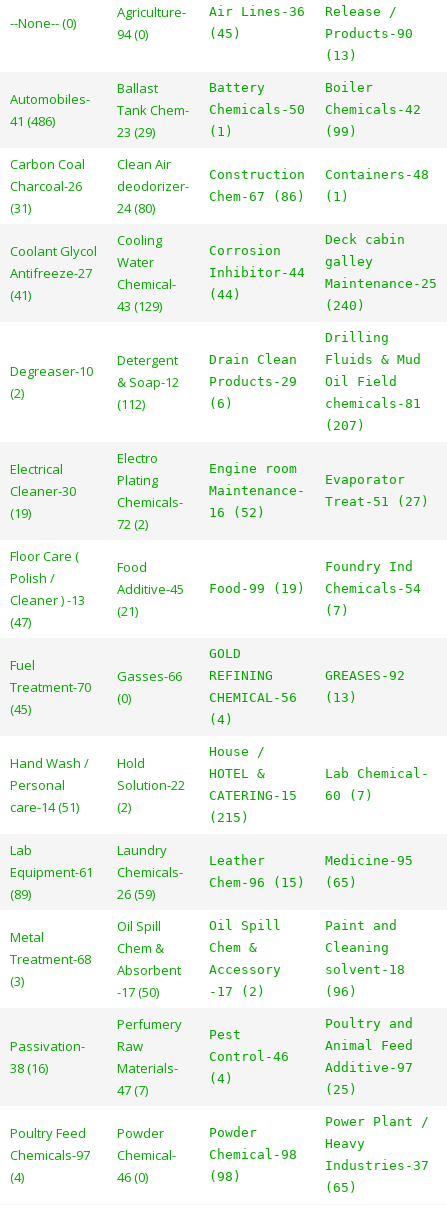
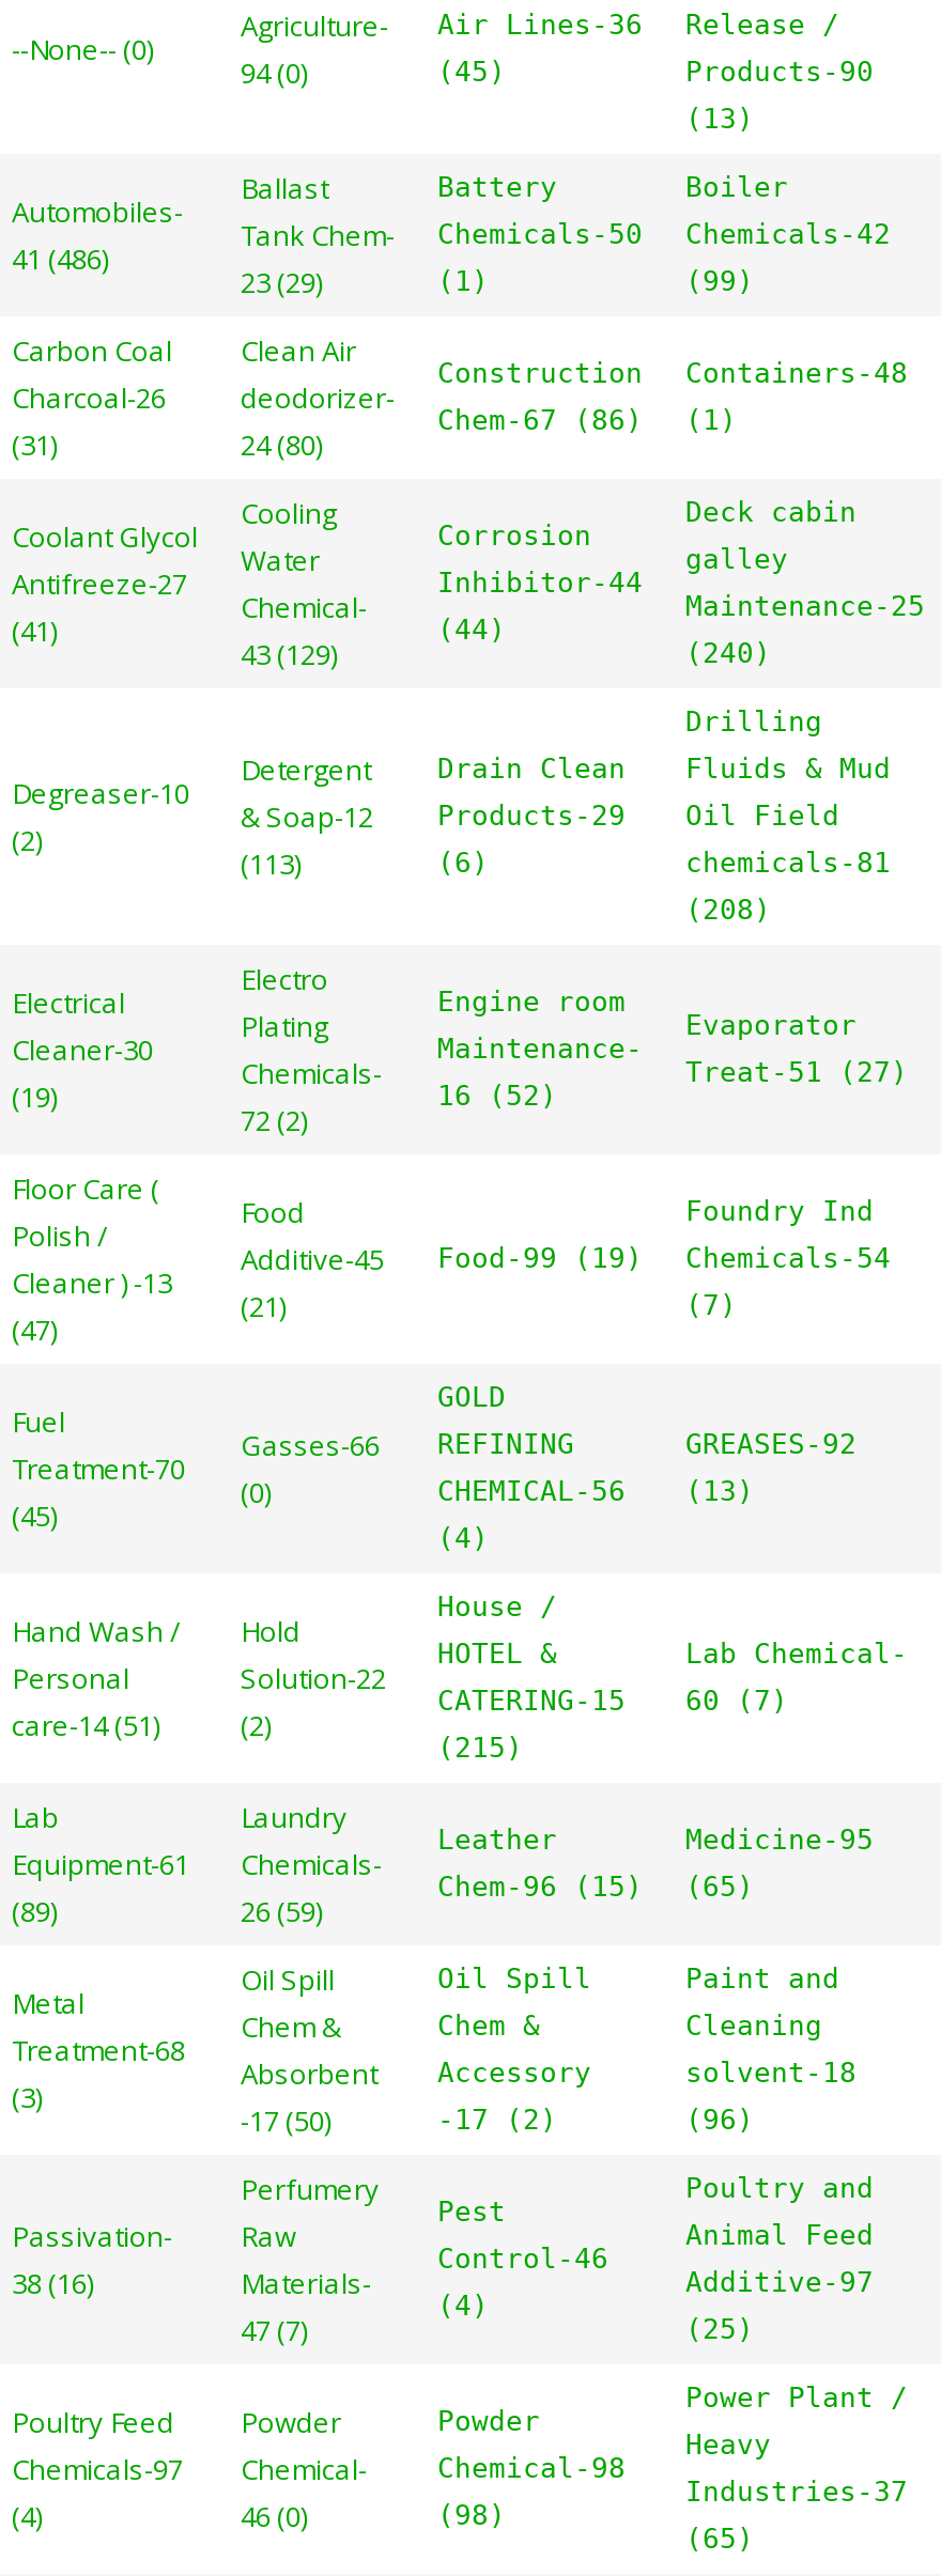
[117,395,145,413] (112) -> [241,844,300,883] (113)
[325,418,365,433] (207) -> [685,894,771,926] (208)

